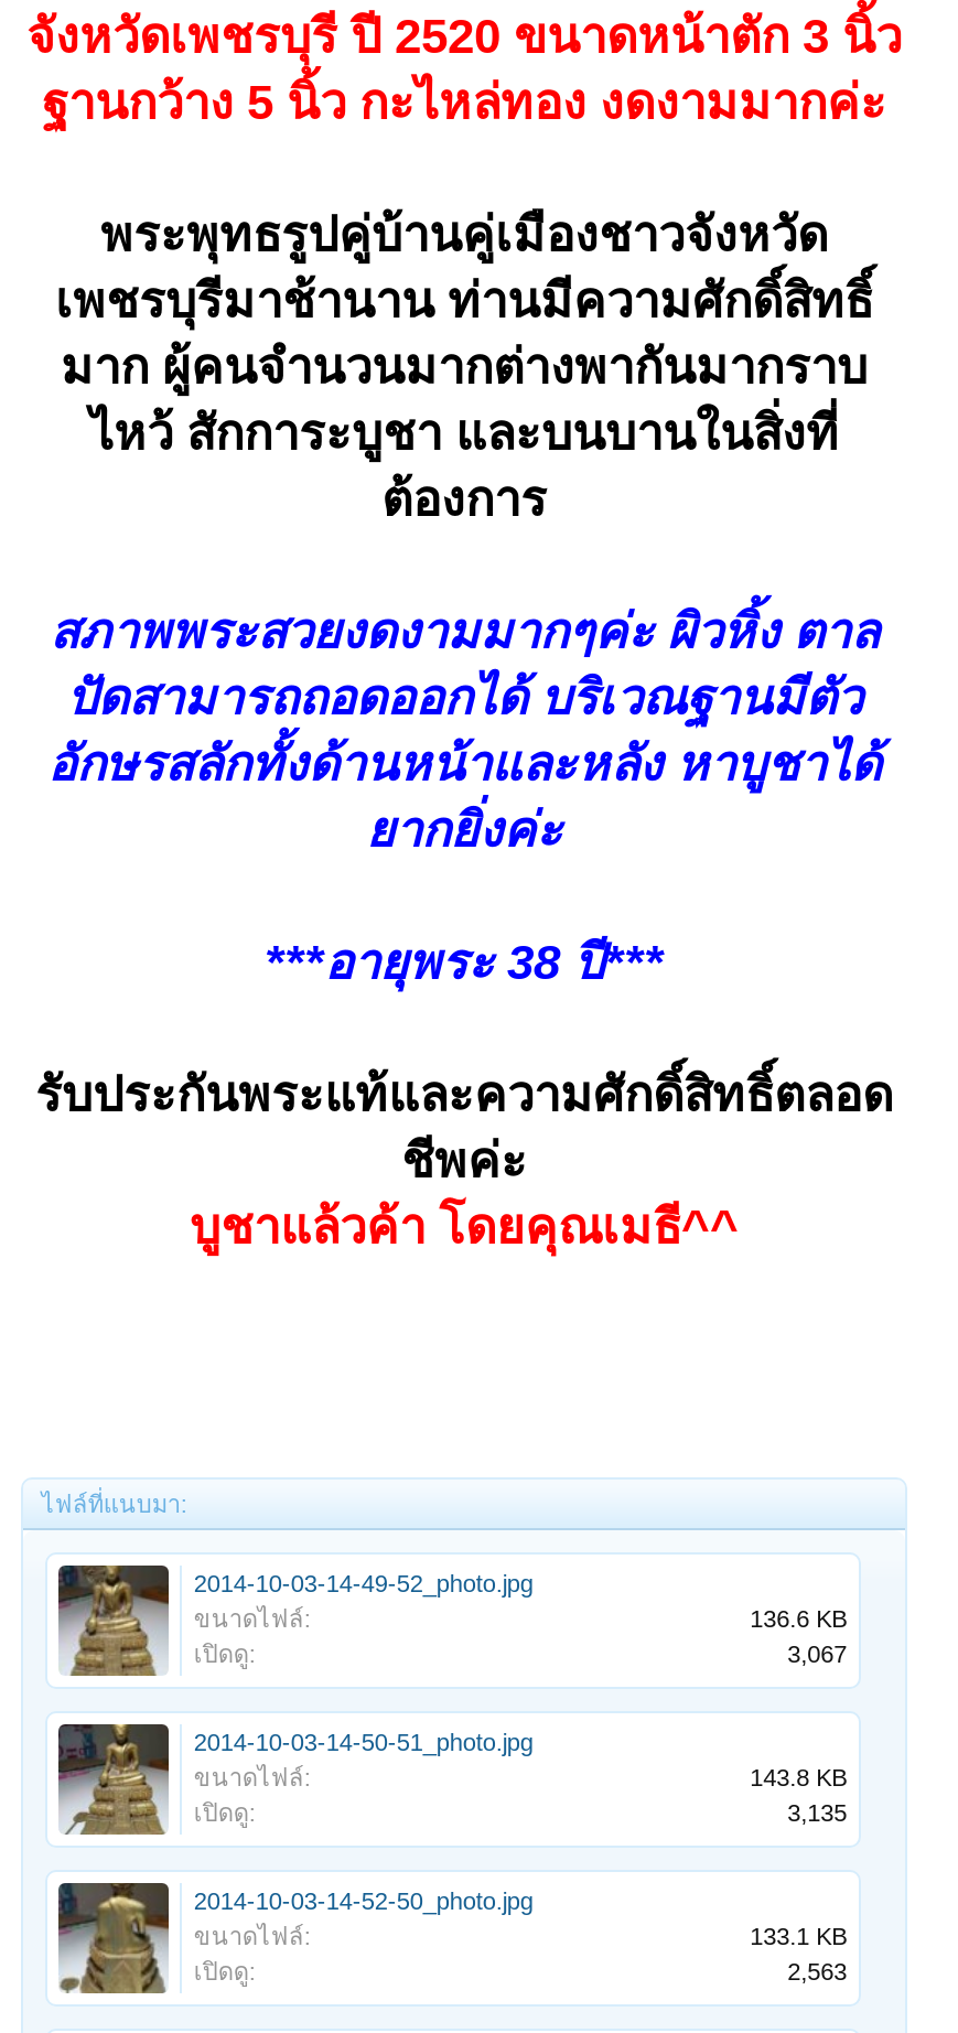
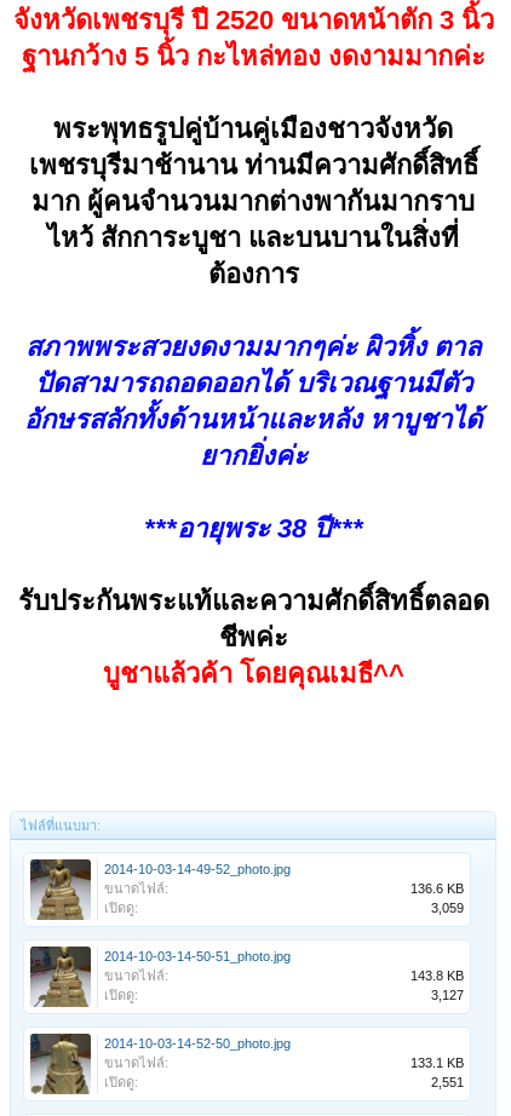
[788,1640,847,1666] 3,067 -> [431,900,463,915] 3,059
[788,1799,847,1825] 3,135 -> [431,987,463,1002] 3,127
[788,1957,847,1984] 2,563 -> [431,1074,463,1089] 2,551

